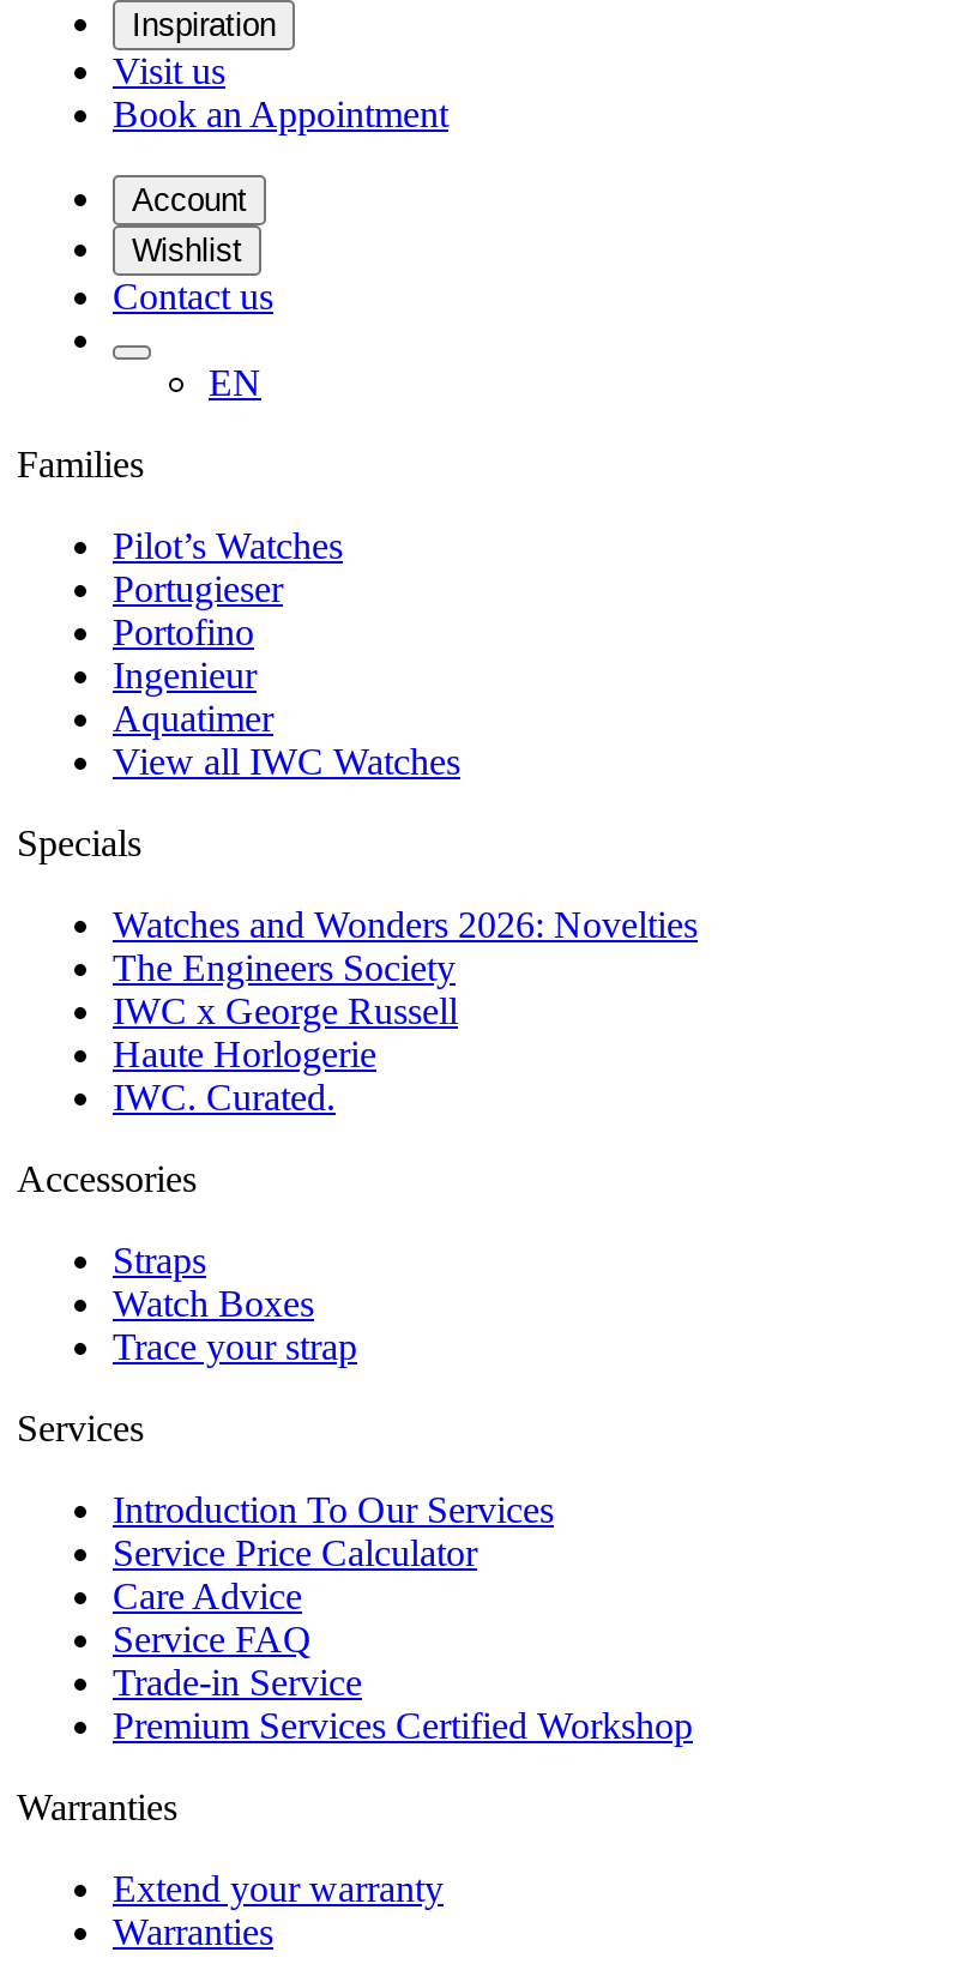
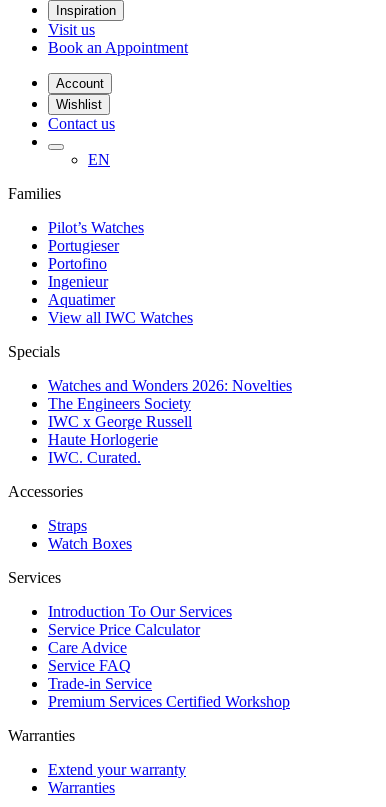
[113,1326,357,1367] Trace your strap -> none

